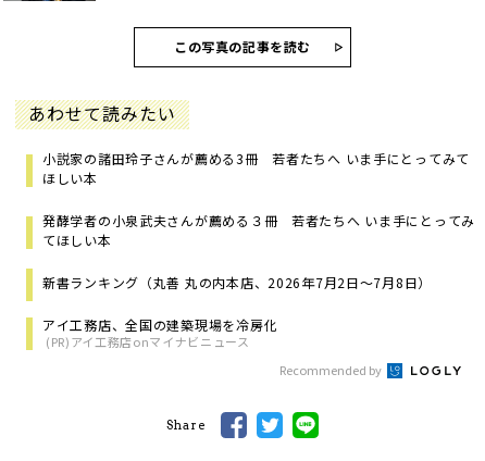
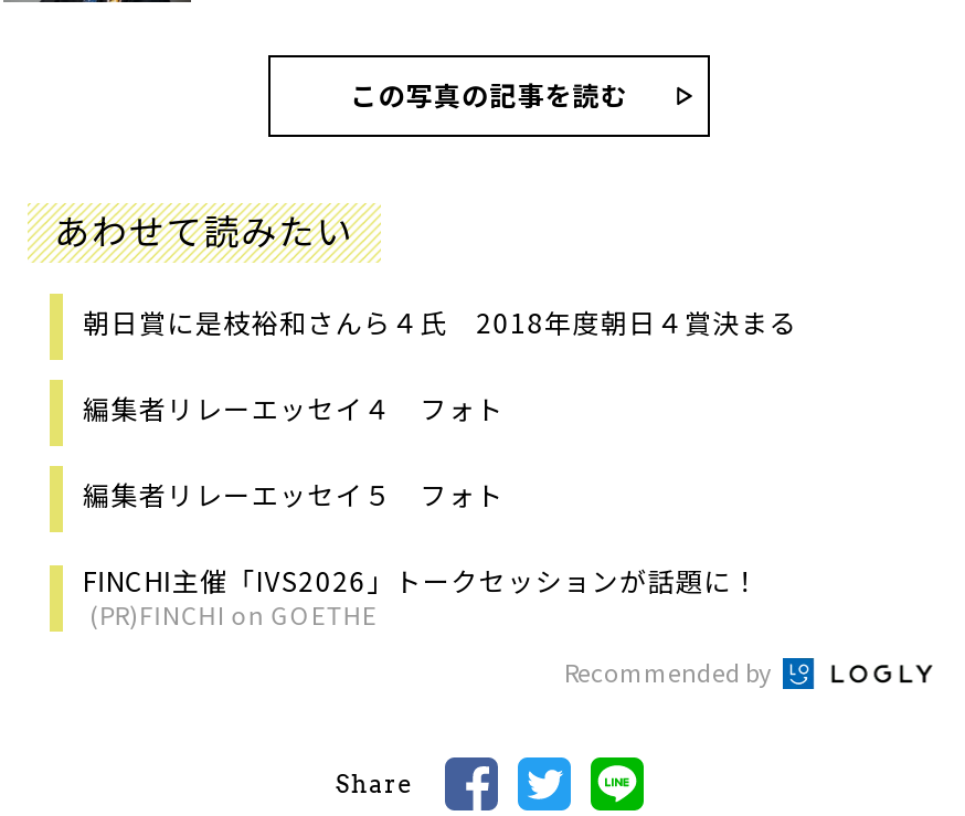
[42,149,470,187] 小説家の諸田玲子さんが薦める3冊 若者たちへ いま手にとってみて | ほしい本 -> [83,303,797,340] 朝日賞に是枝裕和さんら４氏 2018年度朝日４賞決まる
[42,211,475,249] 発酵学者の小泉武夫さんが薦める３冊 若者たちへ いま手にとってみ | てほしい本 -> [83,389,504,426] 編集者リレーエッセイ４ フォト
[42,273,432,291] 新書ランキング（丸善 丸の内本店、2026年7月2日～7月8日） -> [83,475,504,512] 編集者リレーエッセイ５ フォト
[42,315,278,350] アイ工務店、全国の建築現場を冷房化 | (PR)アイ工務店onマイナビニュース -> [83,561,760,632] FINCHI主催「IVS2026」トークセッションが話題に！ | (PR)FINCHI on GOETHE

